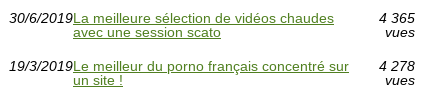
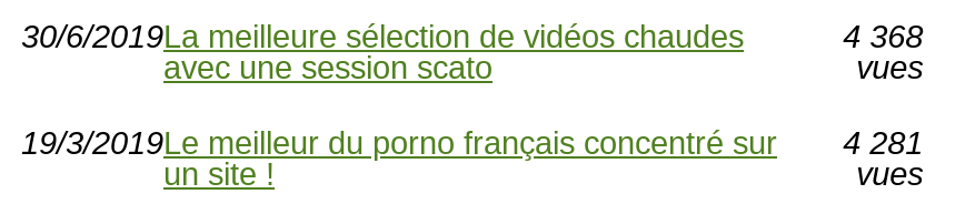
[379,10,415,26] 4 365 -> [843,19,923,54] 4 368
[9,58,415,74] 19/3/2019Le meilleur du porno français concentré sur 4 278 -> [21,125,923,161] 19/3/2019Le meilleur du porno français concentré sur 4 281

